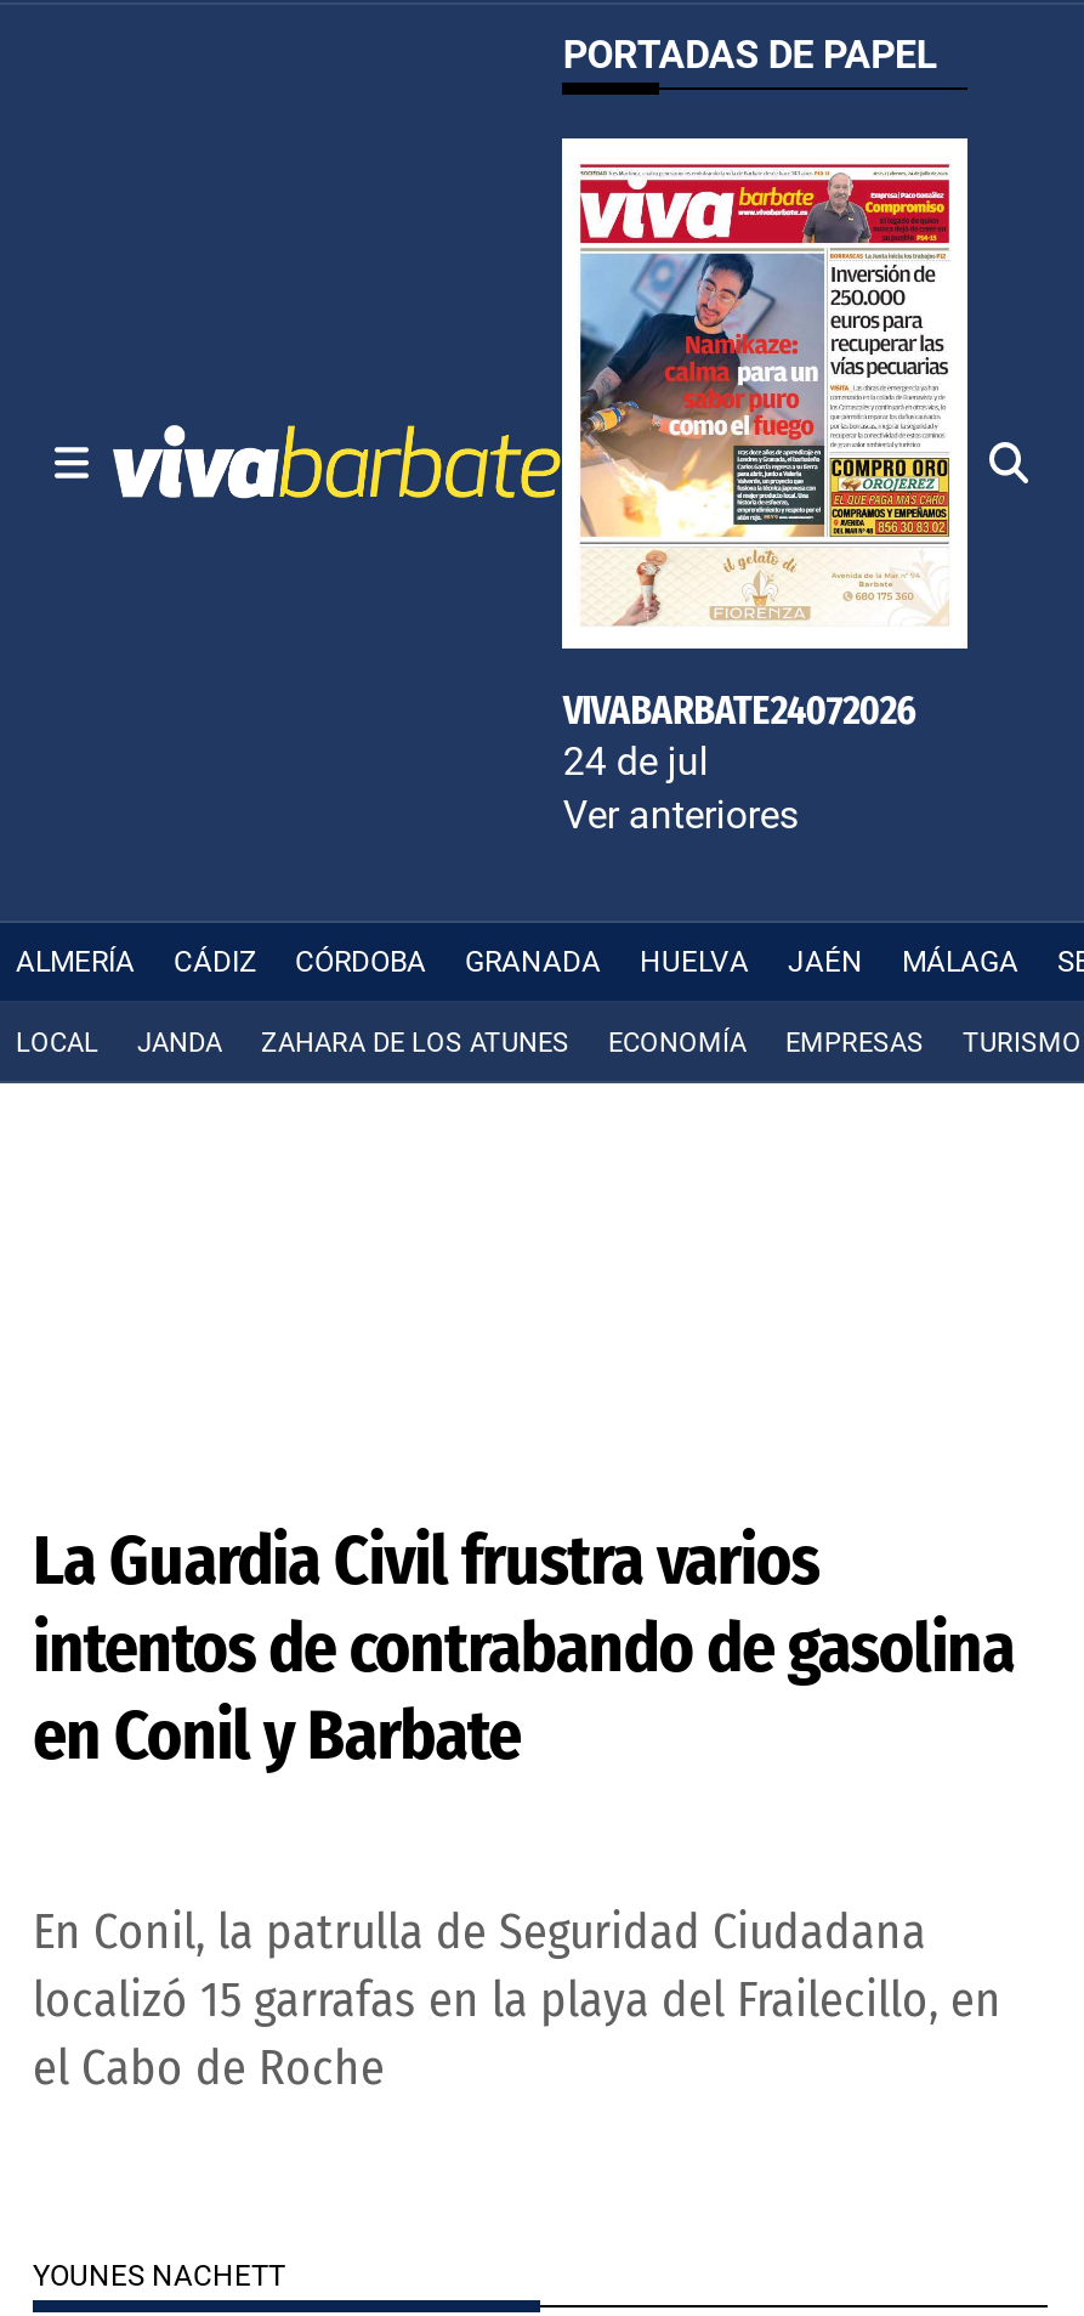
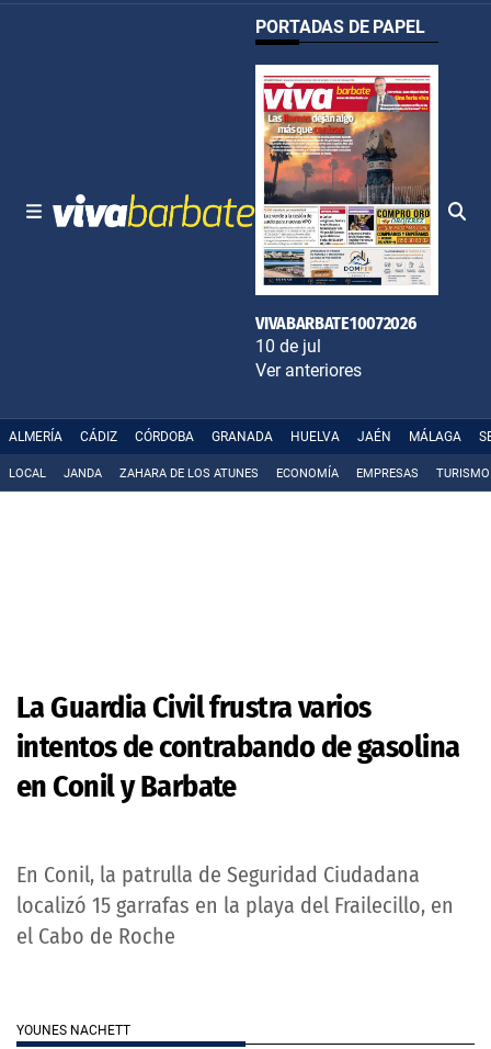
[563,165,950,785] [image] | VIVABARBATE24072026 | 24 de jul -> [256,76,432,357] [image] | VIVABARBATE10072026 | 10 de jul

